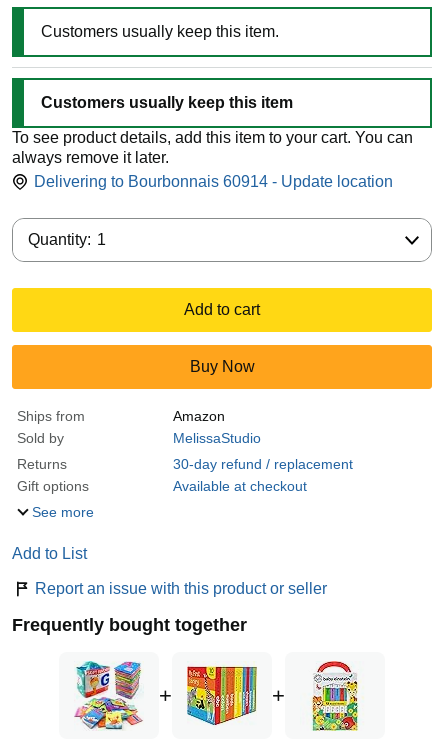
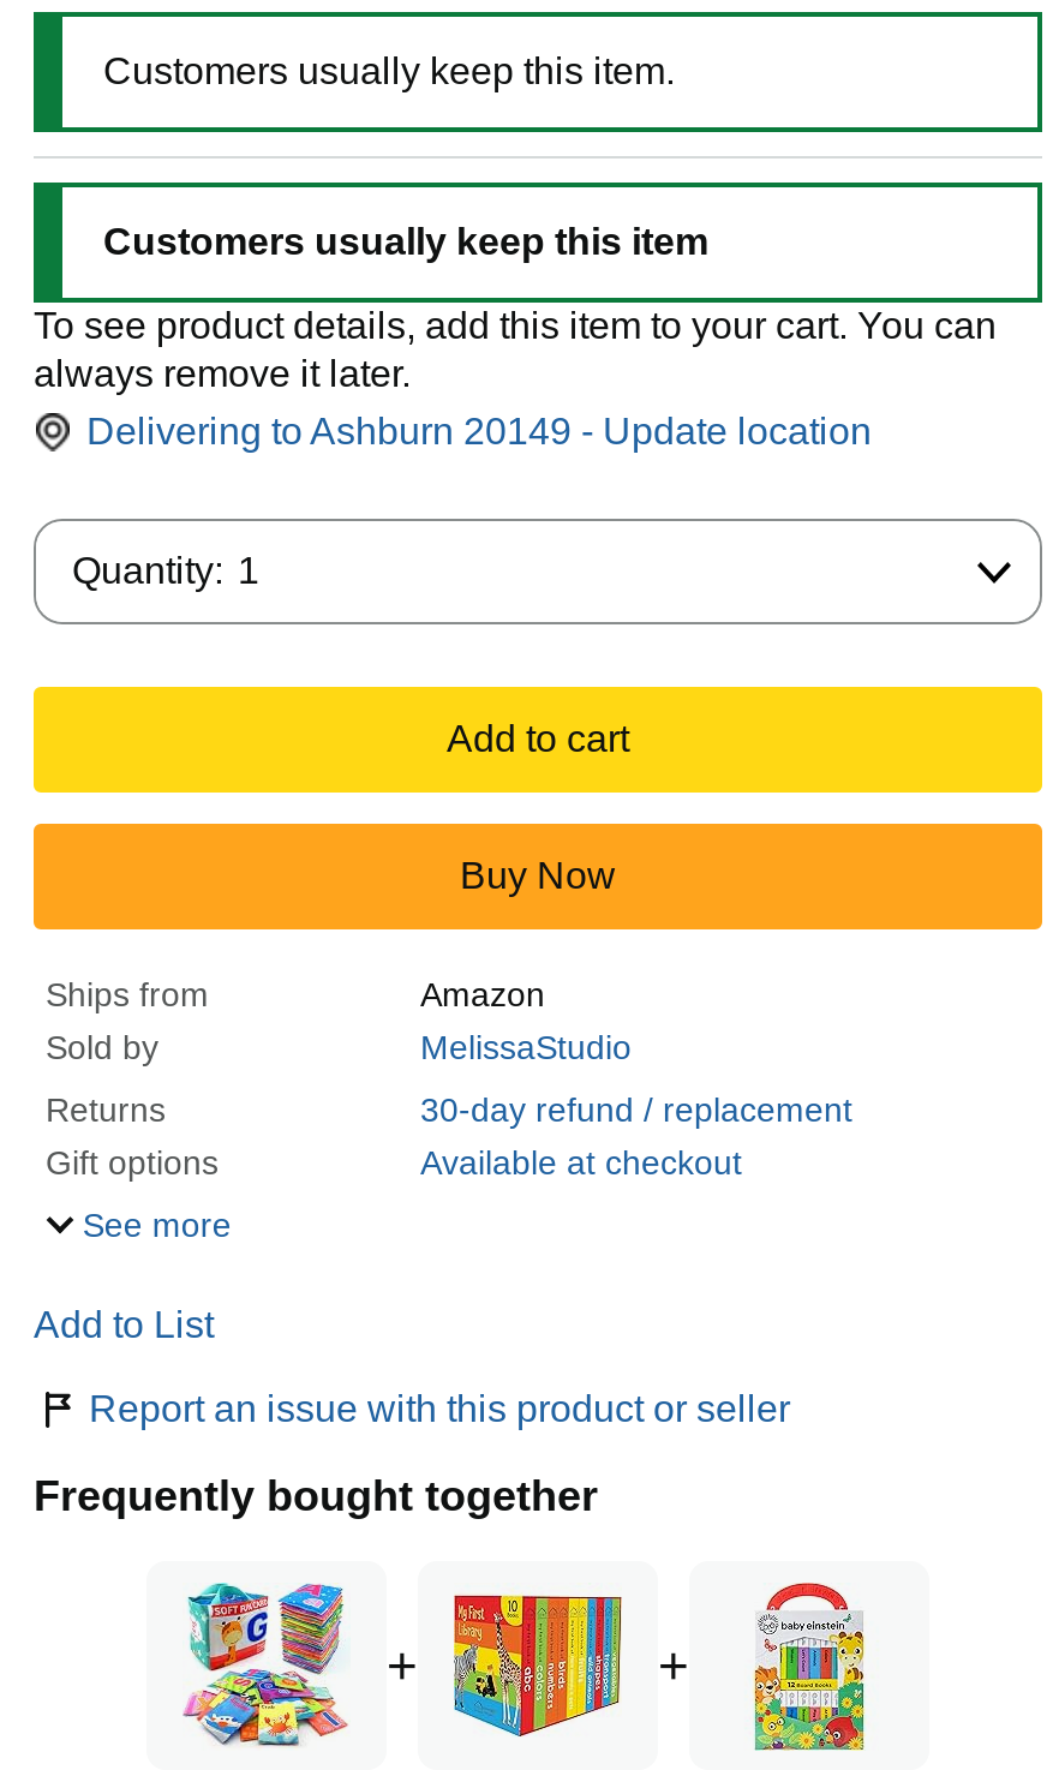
[34,173,393,190] Delivering to Bourbonnais 60914 - Update location -> [86,411,872,452] Delivering to Ashburn 20149 - Update location

